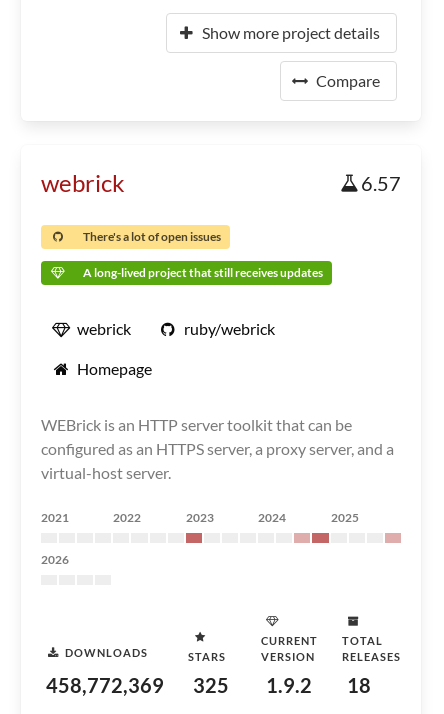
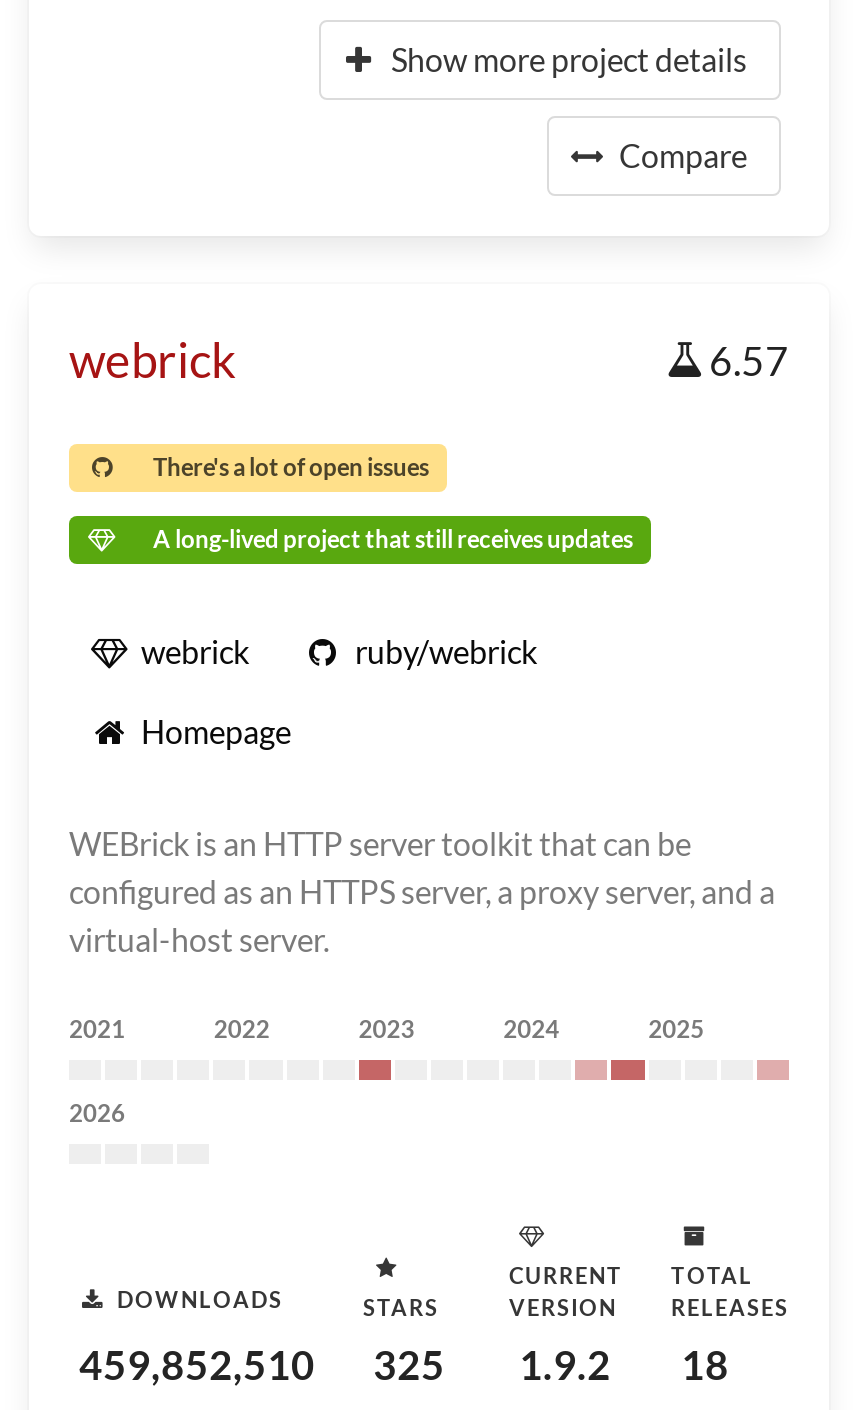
[46,673,371,697] 458,772,369 325 1.9.2 18 -> [79,1340,729,1388] 459,852,510 325 1.9.2 18

